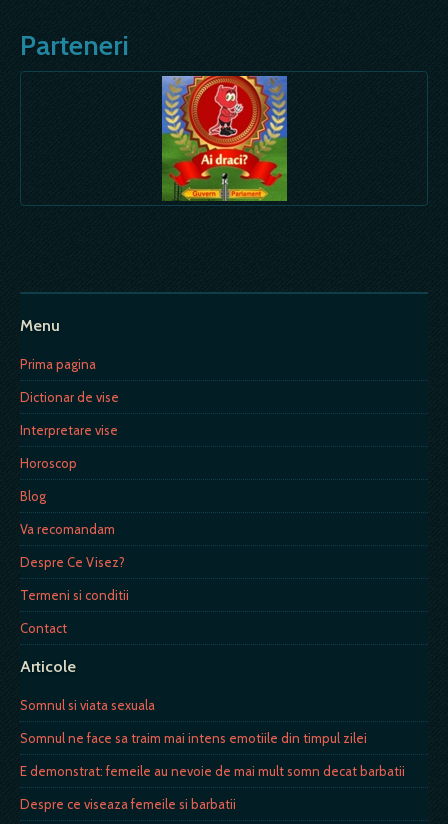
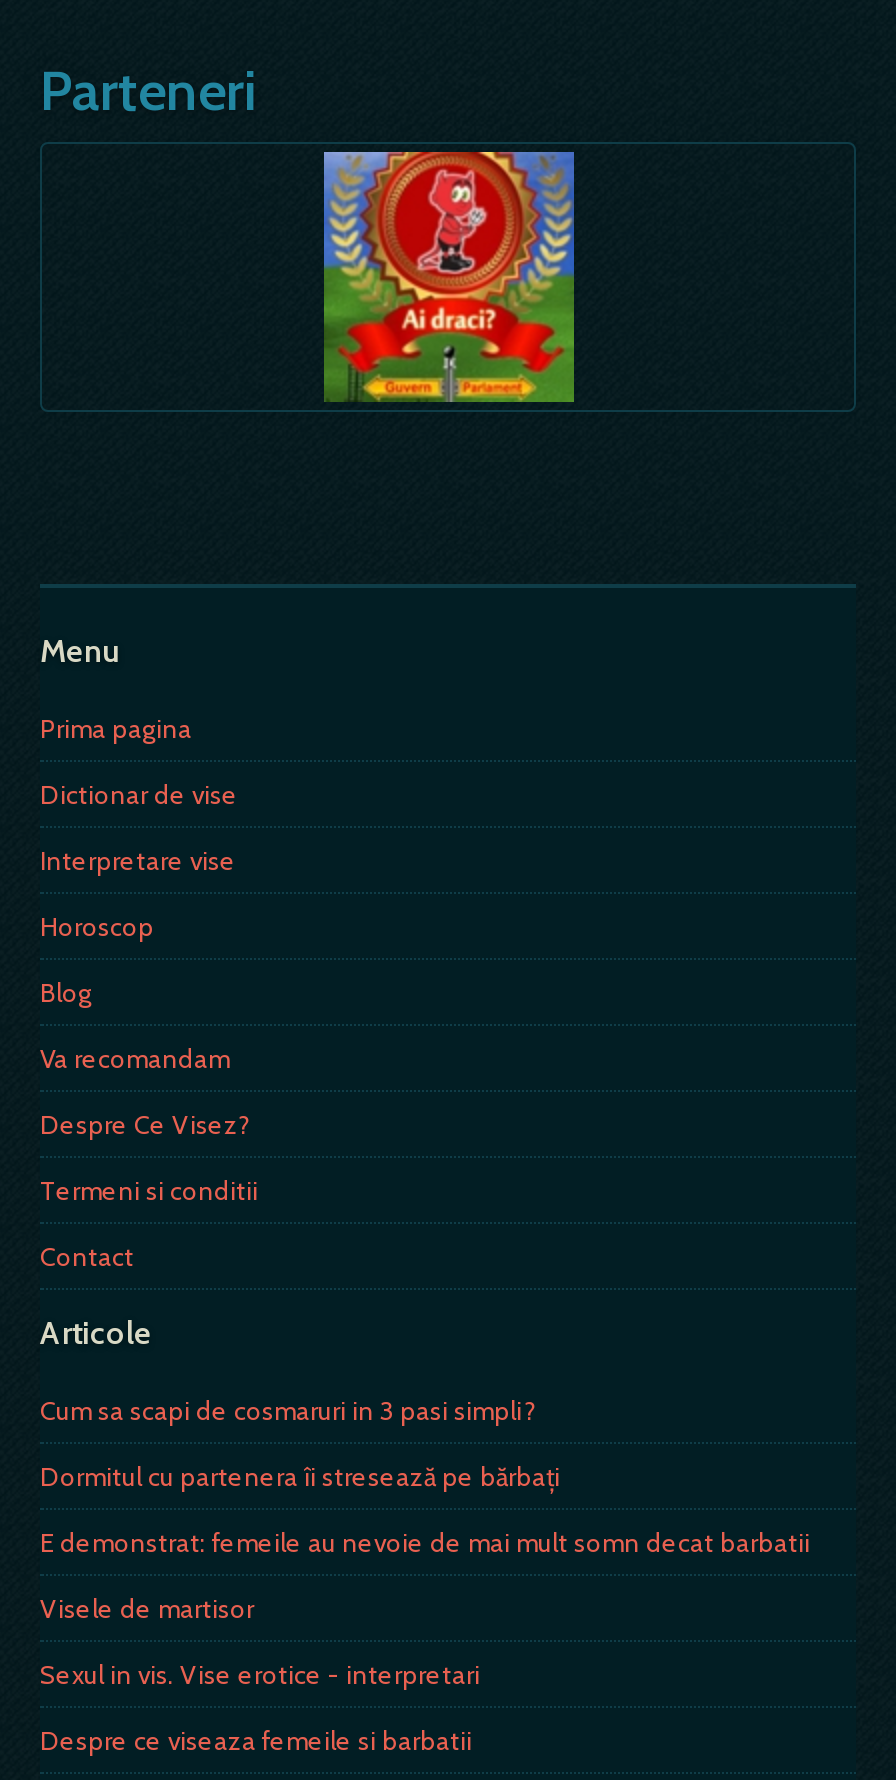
[20,697,155,713] Somnul si viata sexuala -> [40,1394,536,1426] Cum sa scapi de cosmaruri in 3 pasi simpli?
[20,730,367,746] Somnul ne face sa traim mai intens emotiile din timpul zilei -> [40,1460,560,1492] Dormitul cu partenera îi stresează pe bărbaţi
none -> [40,1592,480,1690] Visele de martisor | Sexul in vis. Vise erotice - interpretari

